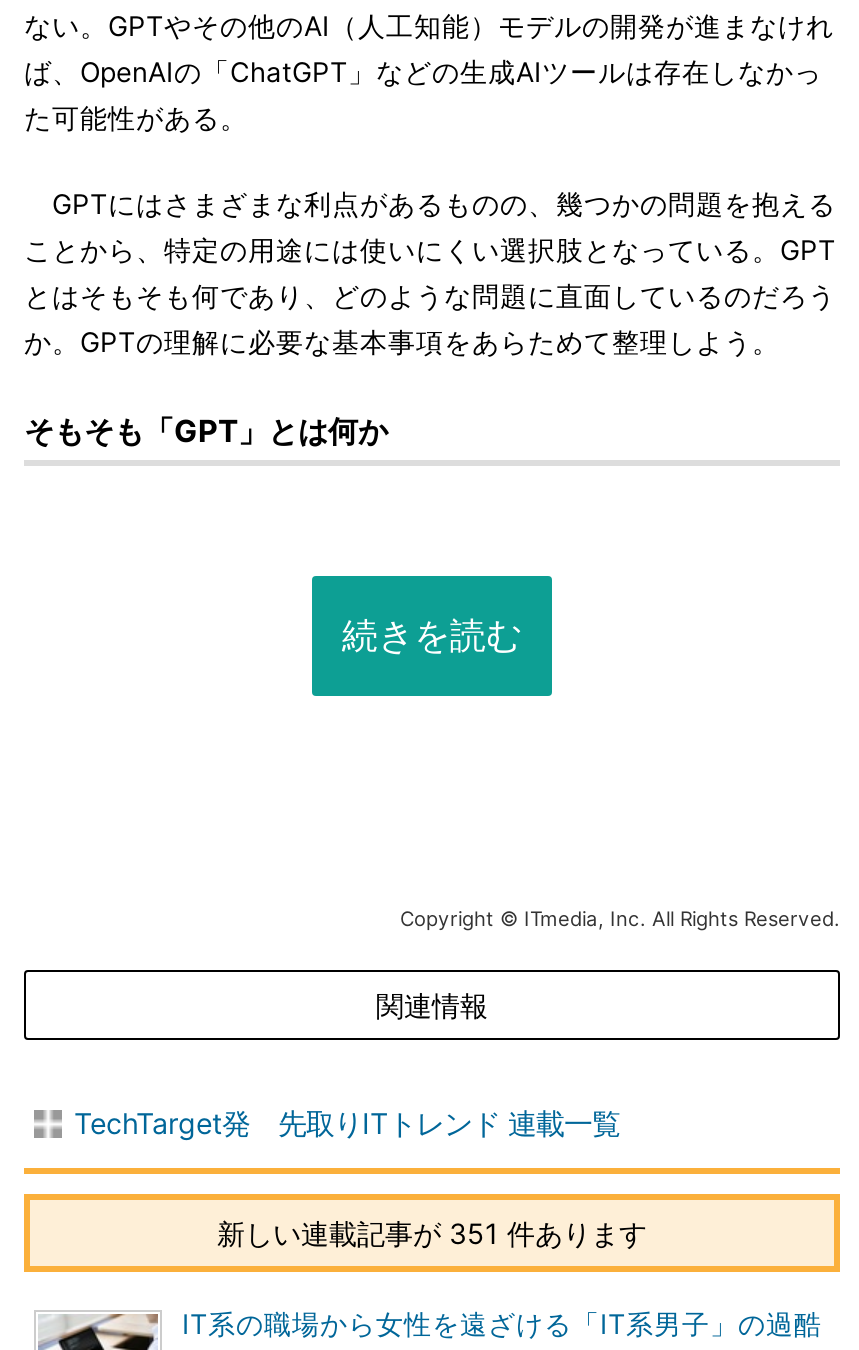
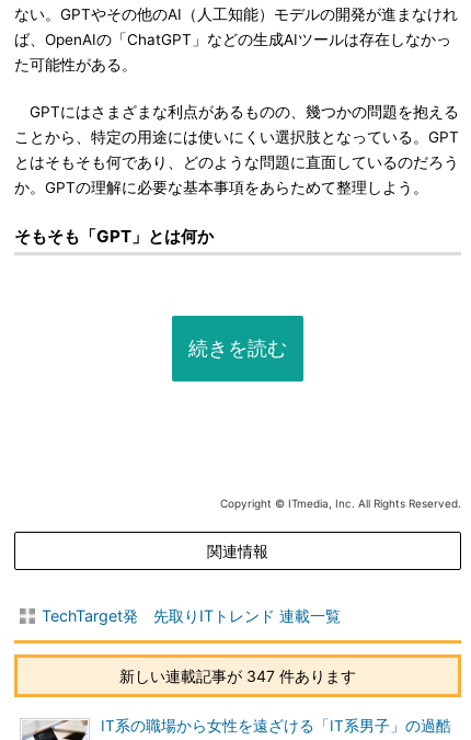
[217,1216,647,1250] 新しい連載記事が 351 件あります -> [119,667,356,685] 新しい連載記事が 347 件あります

